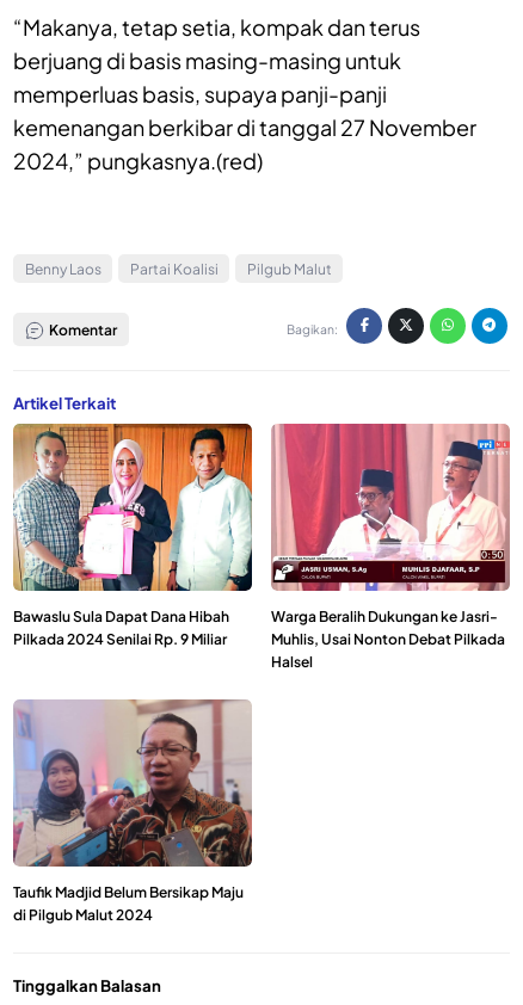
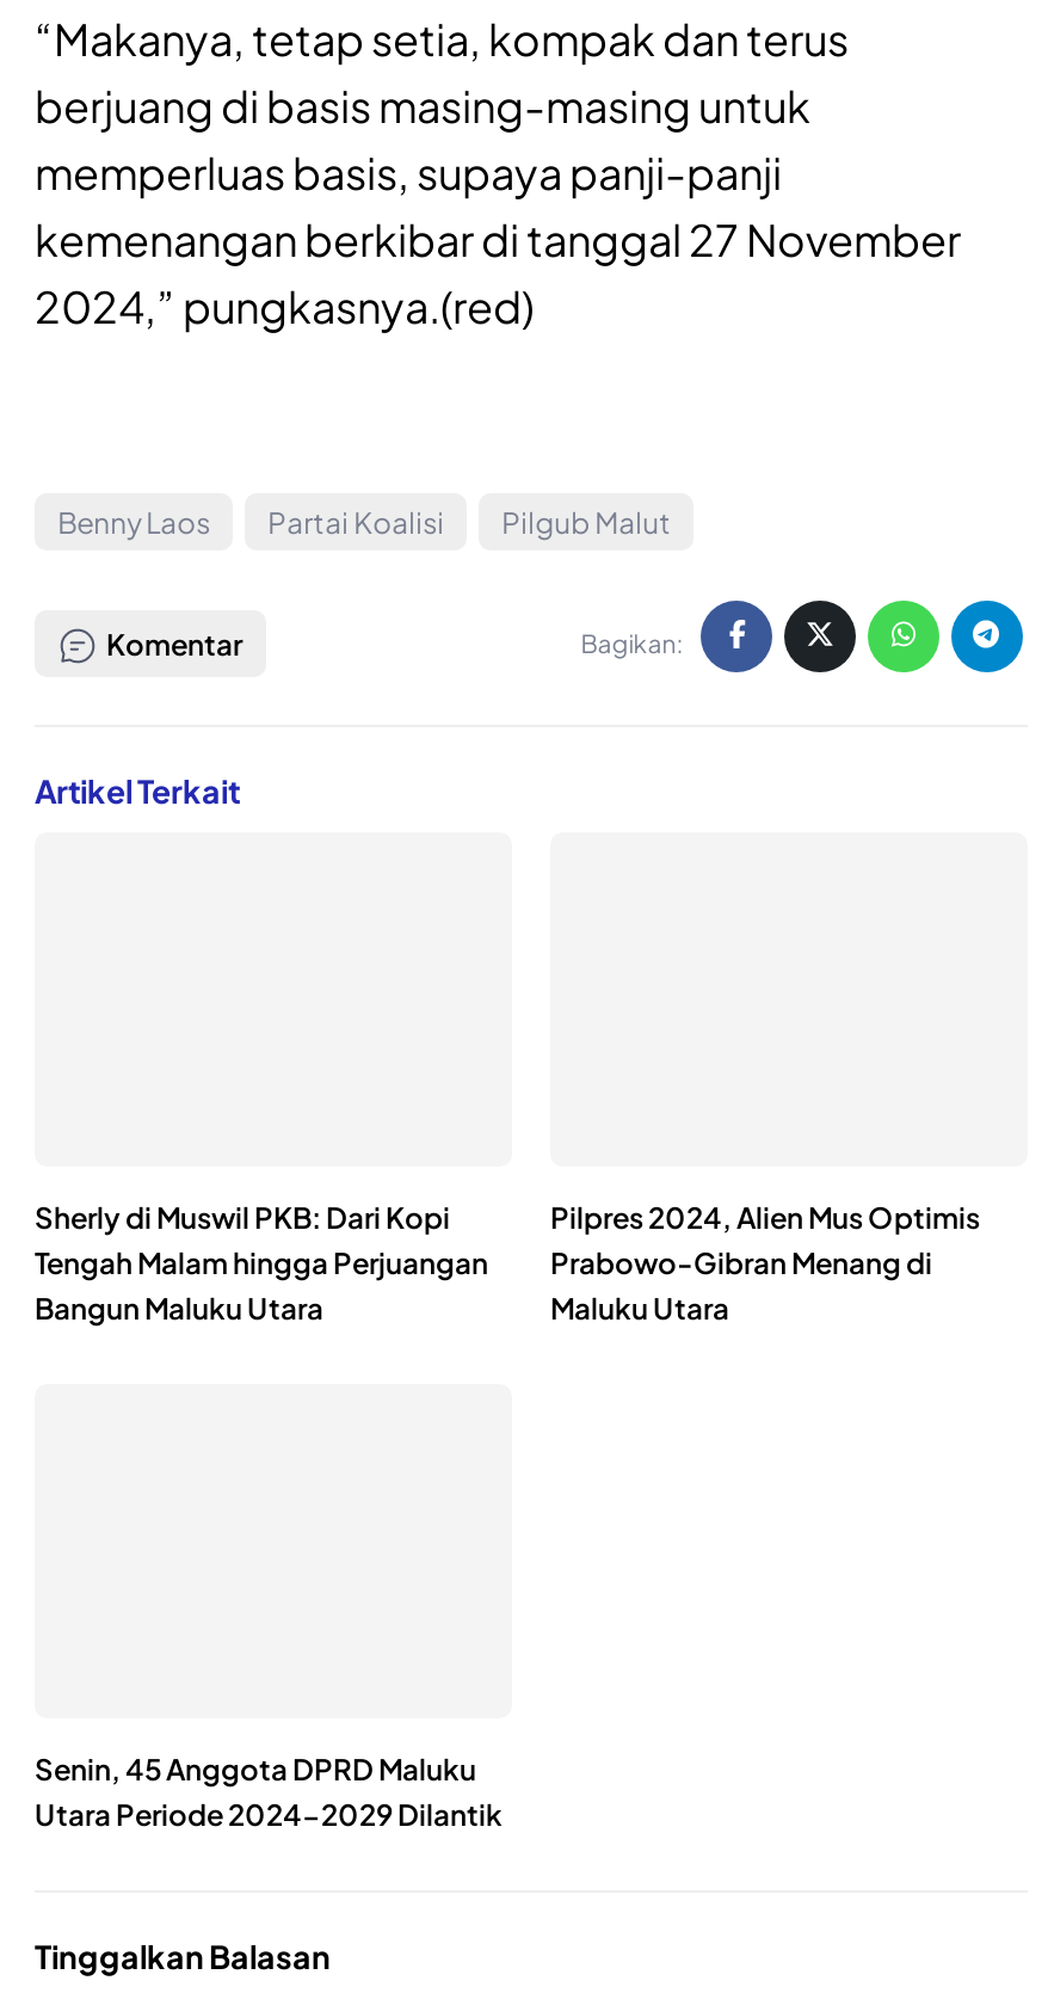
[12,423,253,592] [image] -> none
[270,423,511,592] [image] -> none
[13,607,229,648] Bawaslu Sula Dapat Dana Hibah | Pilkada 2024 Senilai Rp. 9 Miliar -> [35,1199,488,1326] Sherly di Muswil PKB: Dari Kopi | Tengah Malam hingga Perjuangan | Bangun Maluku Utara
[271,607,505,670] Warga Beralih Dukungan ke Jasri- | Muhlis, Usai Nonton Debat Pilkada | Halsel -> [550,1199,980,1326] Pilpres 2024, Alien Mus Optimis | Prabowo-Gibran Menang di | Maluku Utara
[12,698,253,868] [image] -> none
[13,883,244,923] Taufik Madjid Belum Bersikap Maju | di Pilgub Malut 2024 -> [35,1751,503,1832] Senin, 45 Anggota DPRD Maluku | Utara Periode 2024-2029 Dilantik

